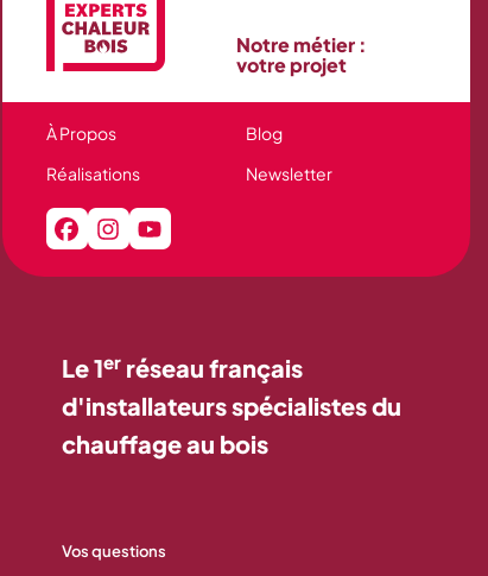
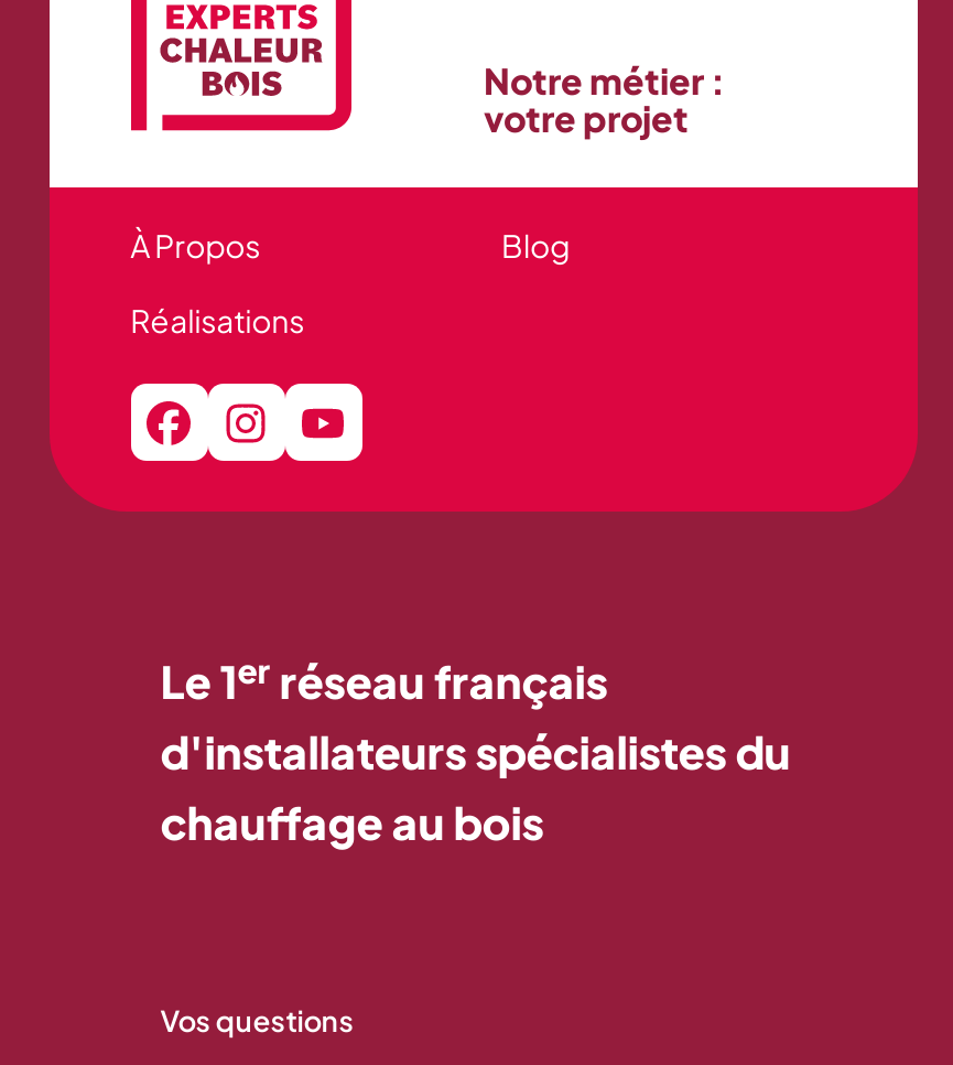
[246,163,332,185] Newsletter -> none

